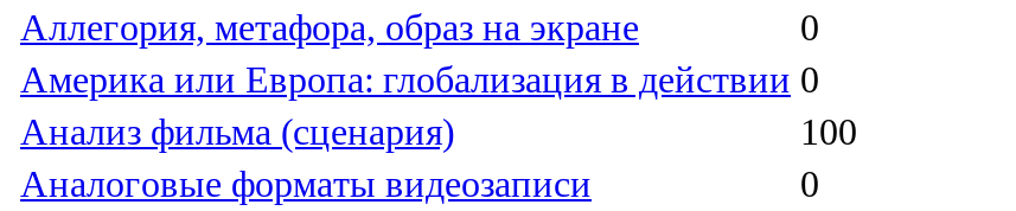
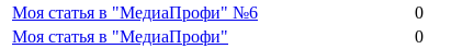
[20,8,639,49] Аллегория, метафора, образ на экране -> [12,4,258,22] Моя статья в "МедиаПрофи" №6
[20,60,857,205] Америка или Европа: глобализация в действии 0 | Анализ фильма (сценария) | 100 | Аналоговые форматы видеозаписи -> [12,28,228,46] Моя статья в "МедиаПрофи"

